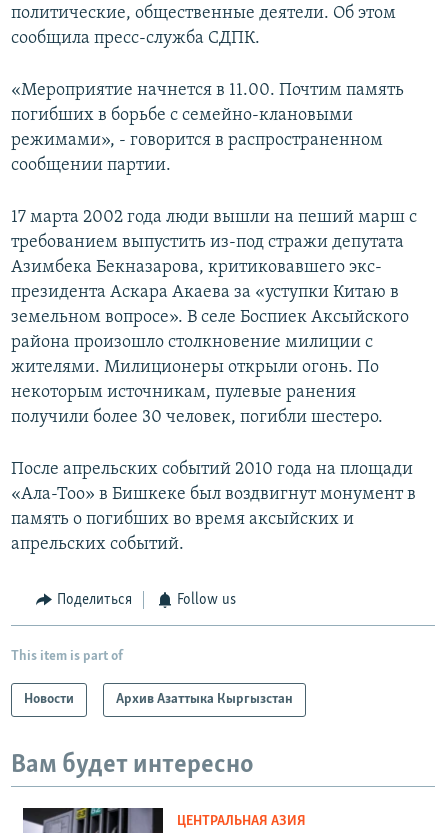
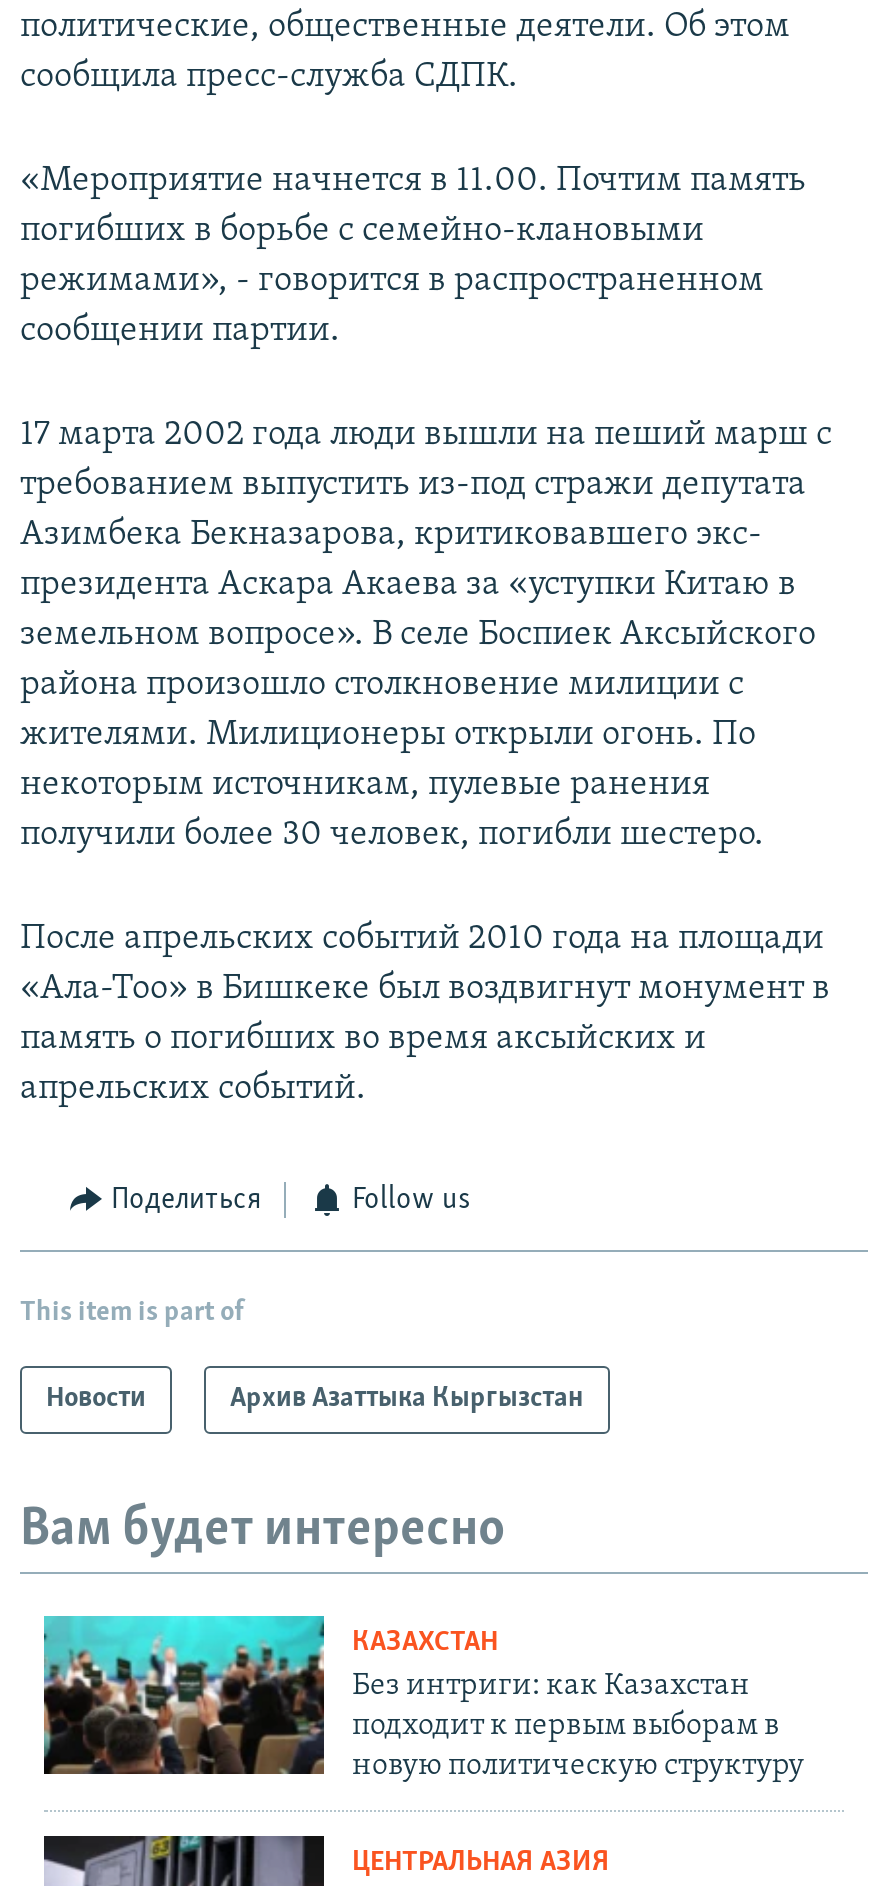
none -> [42,1614,804,1783] [image] | КАЗАХСТАН | Без интриги: как Казахстан | подходит к первым выборам в | новую политическую структуру

